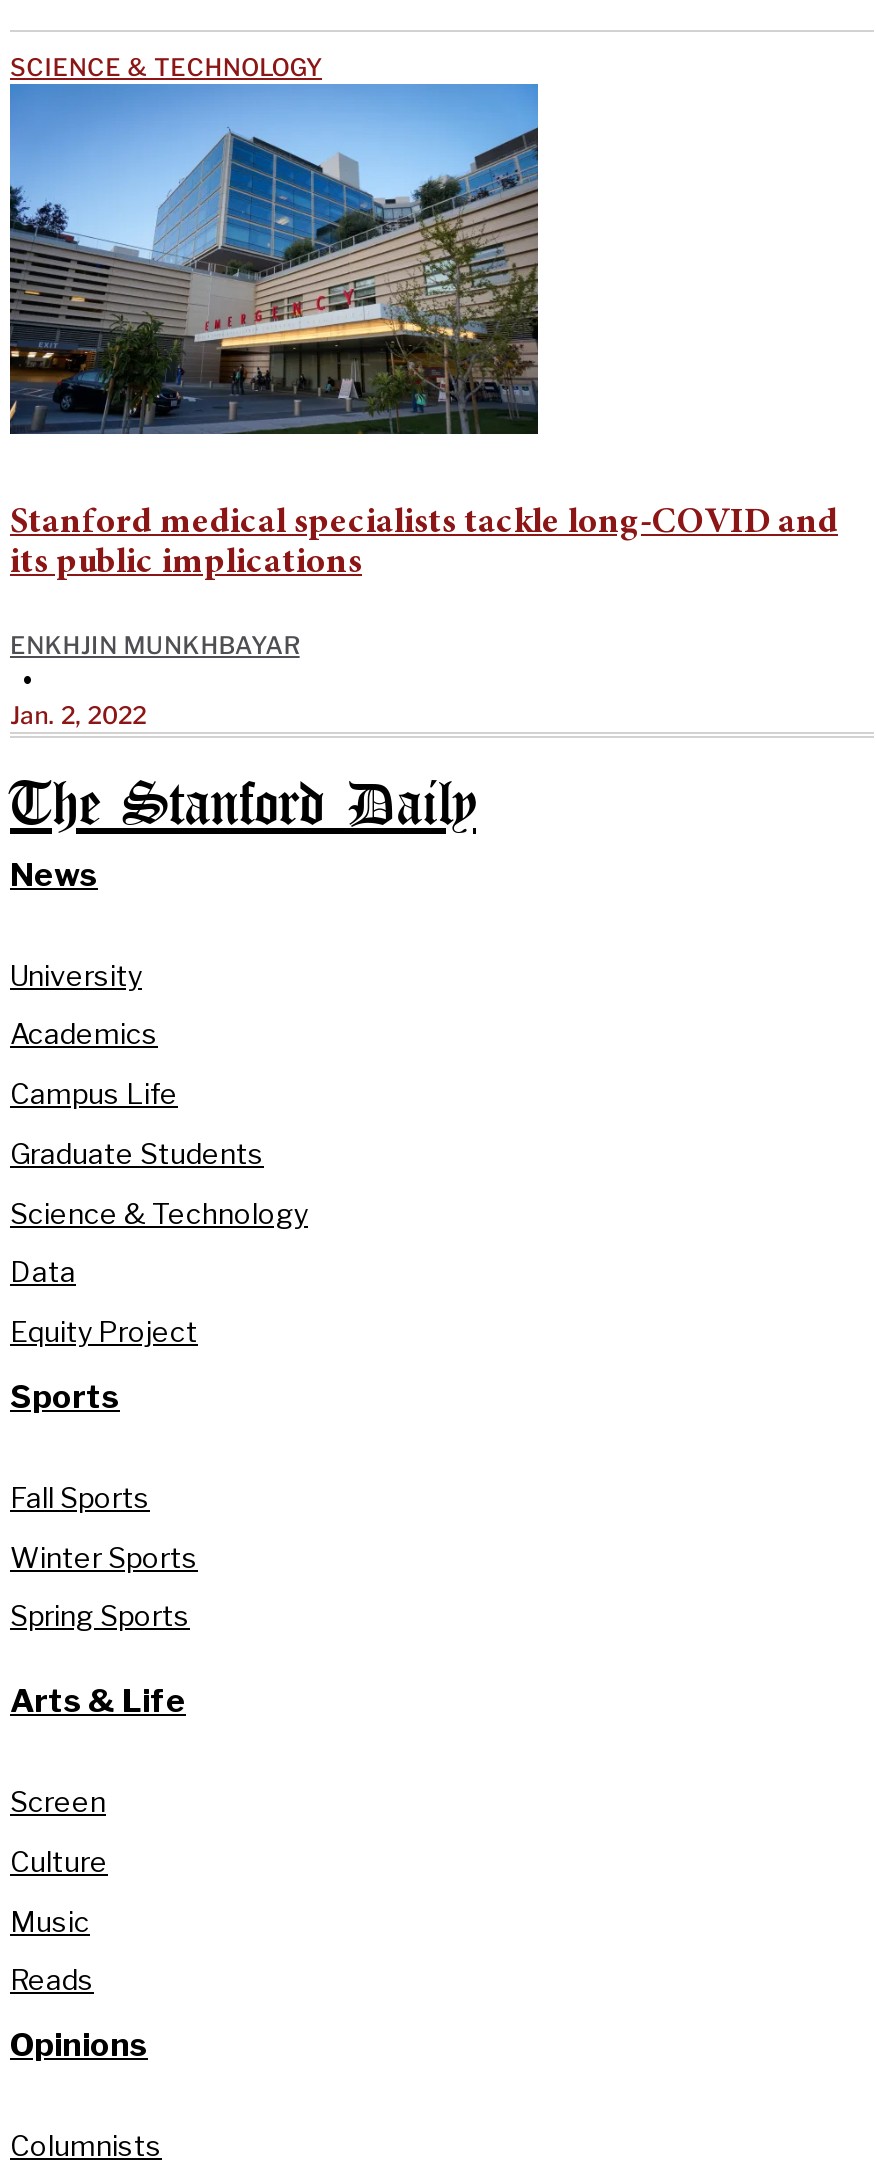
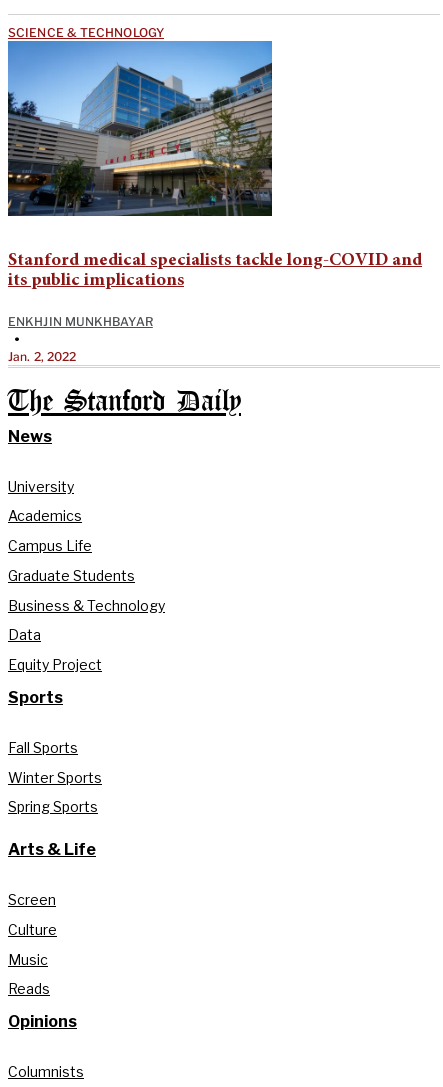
[10,1195,308,1229] Science & Technology -> [8,597,165,614] Business & Technology

